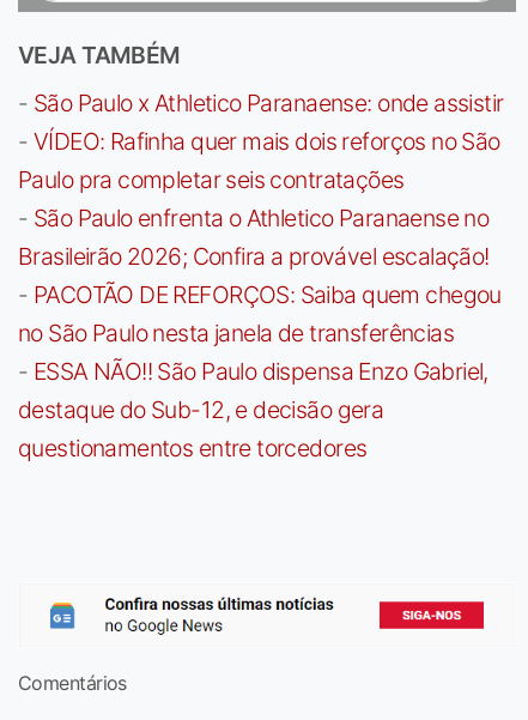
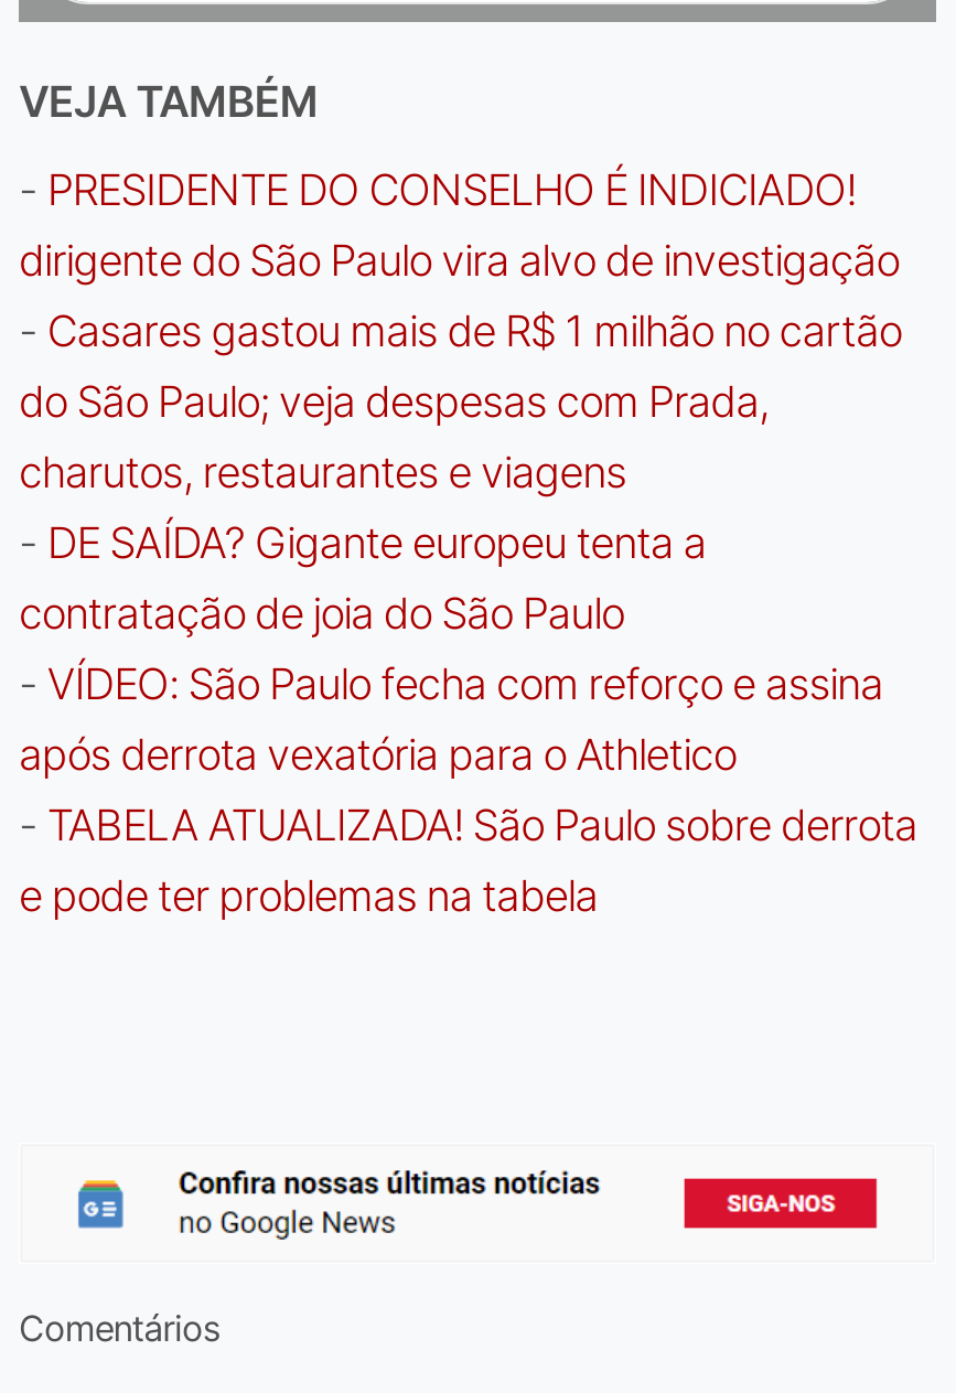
[18,88,503,462] - São Paulo x Athletico Paranaense: onde assistir | - VÍDEO: Rafinha quer mais dois reforços no São | Paulo pra completar seis contratações | - São Paulo enfrenta o Athletico Paranaense no | Brasileirão 2026; Confira a provável escalação! | - PACOTÃO DE REFORÇOS: Saiba quem chegou | no São Paulo nesta janela de transferências | - ESSA NÃO!! São Paulo dispensa Enzo Gabriel, | destaque do Sub-12, e decisão gera | questionamentos entre torcedores -> [19,162,917,921] - PRESIDENTE DO CONSELHO É INDICIADO! | dirigente do São Paulo vira alvo de investigação | - Casares gastou mais de R$ 1 milhão no cartão | do São Paulo; veja despesas com Prada, | charutos, restaurantes e viagens | - DE SAÍDA? Gigante europeu tenta a | contratação de joia do São Paulo | - VÍDEO: São Paulo fecha com reforço e assina | após derrota vexatória para o Athletico | - TABELA ATUALIZADA! São Paulo sobre derrota | e pode ter problemas na tabela

